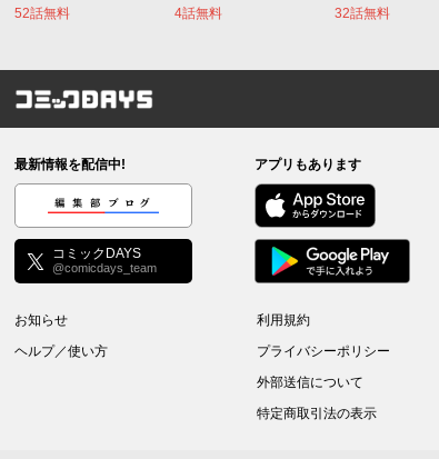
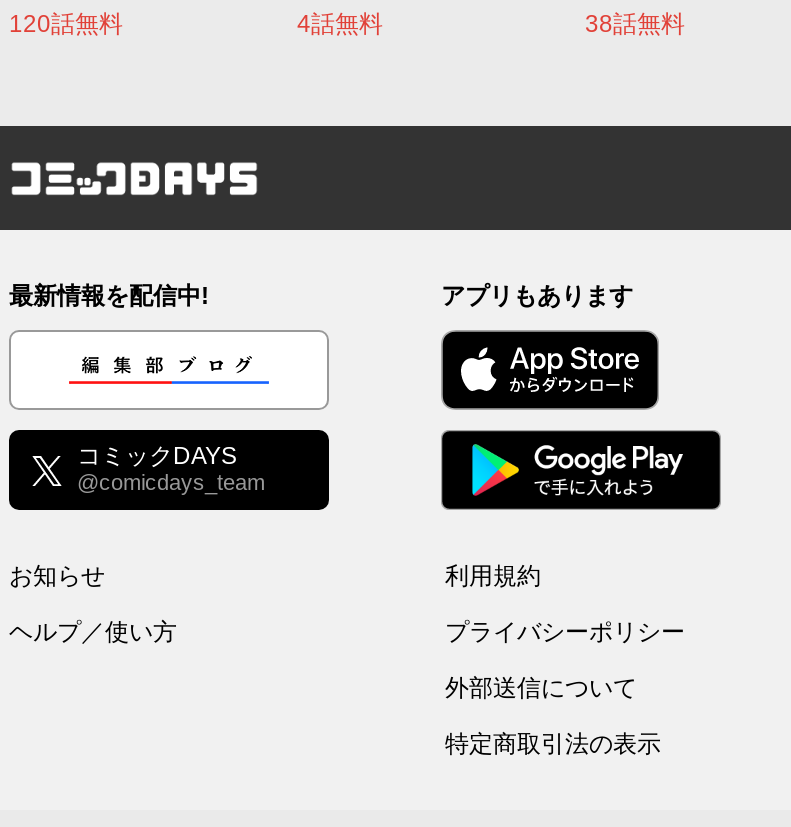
[14,6,70,21] 52話無料 -> [9,10,123,38] 120話無料
[335,6,390,21] 32話無料 -> [585,10,685,38] 38話無料

